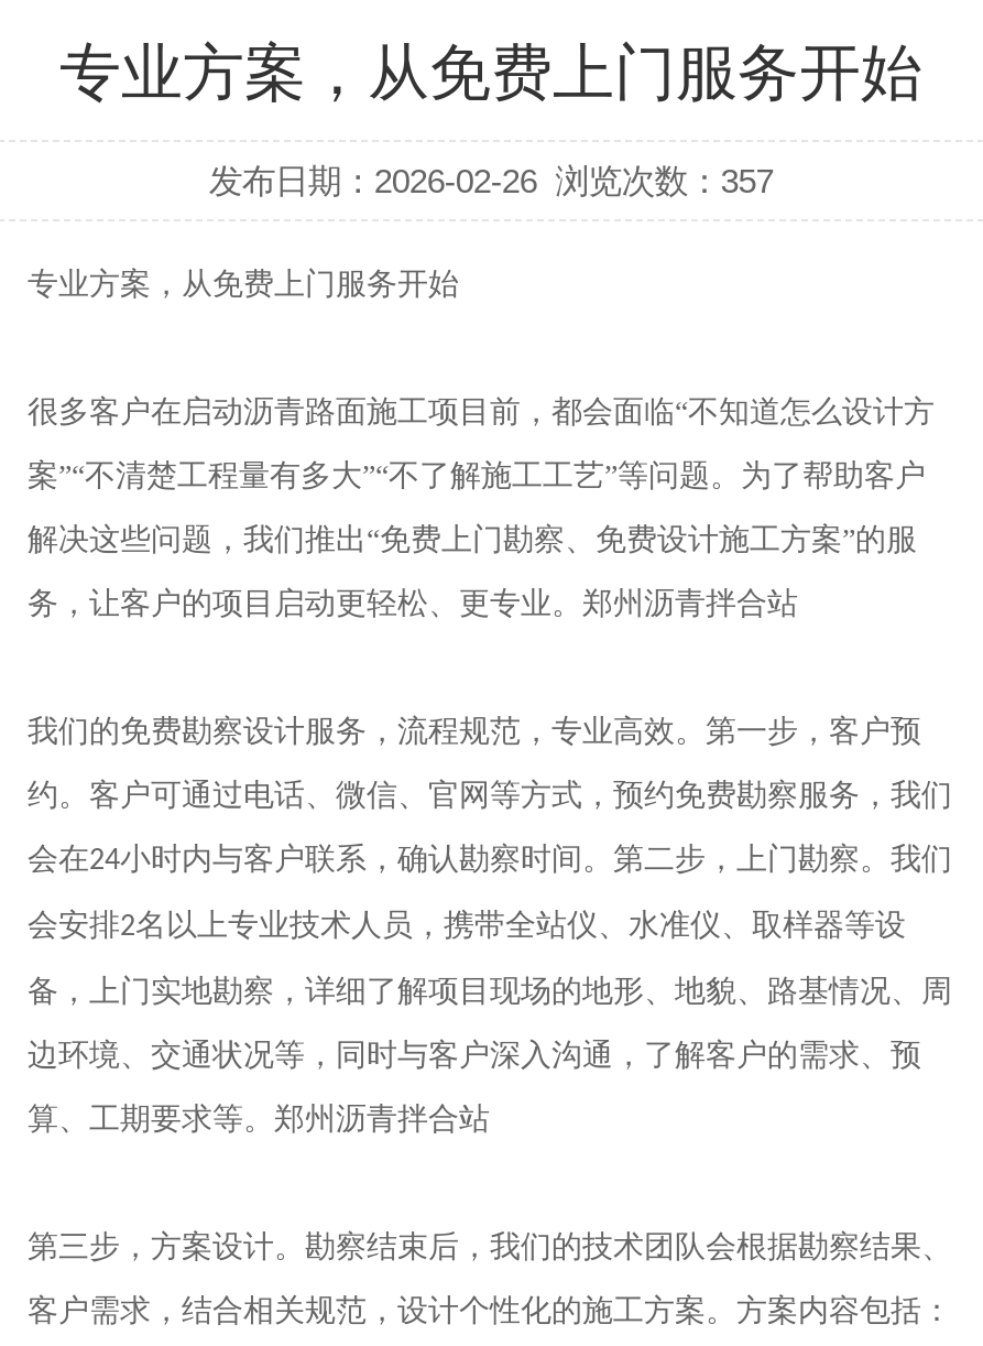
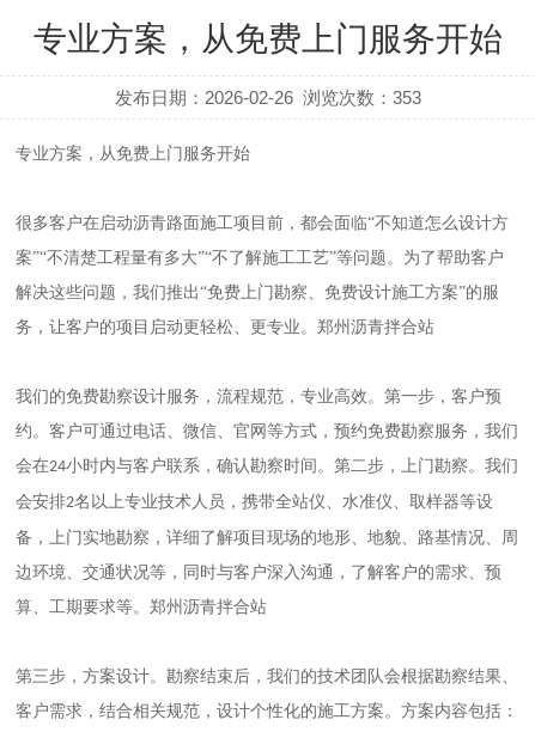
[209,162,773,199] 发布日期：2026-02-26 浏览次数：357 -> [115,87,422,108] 发布日期：2026-02-26 浏览次数：353

